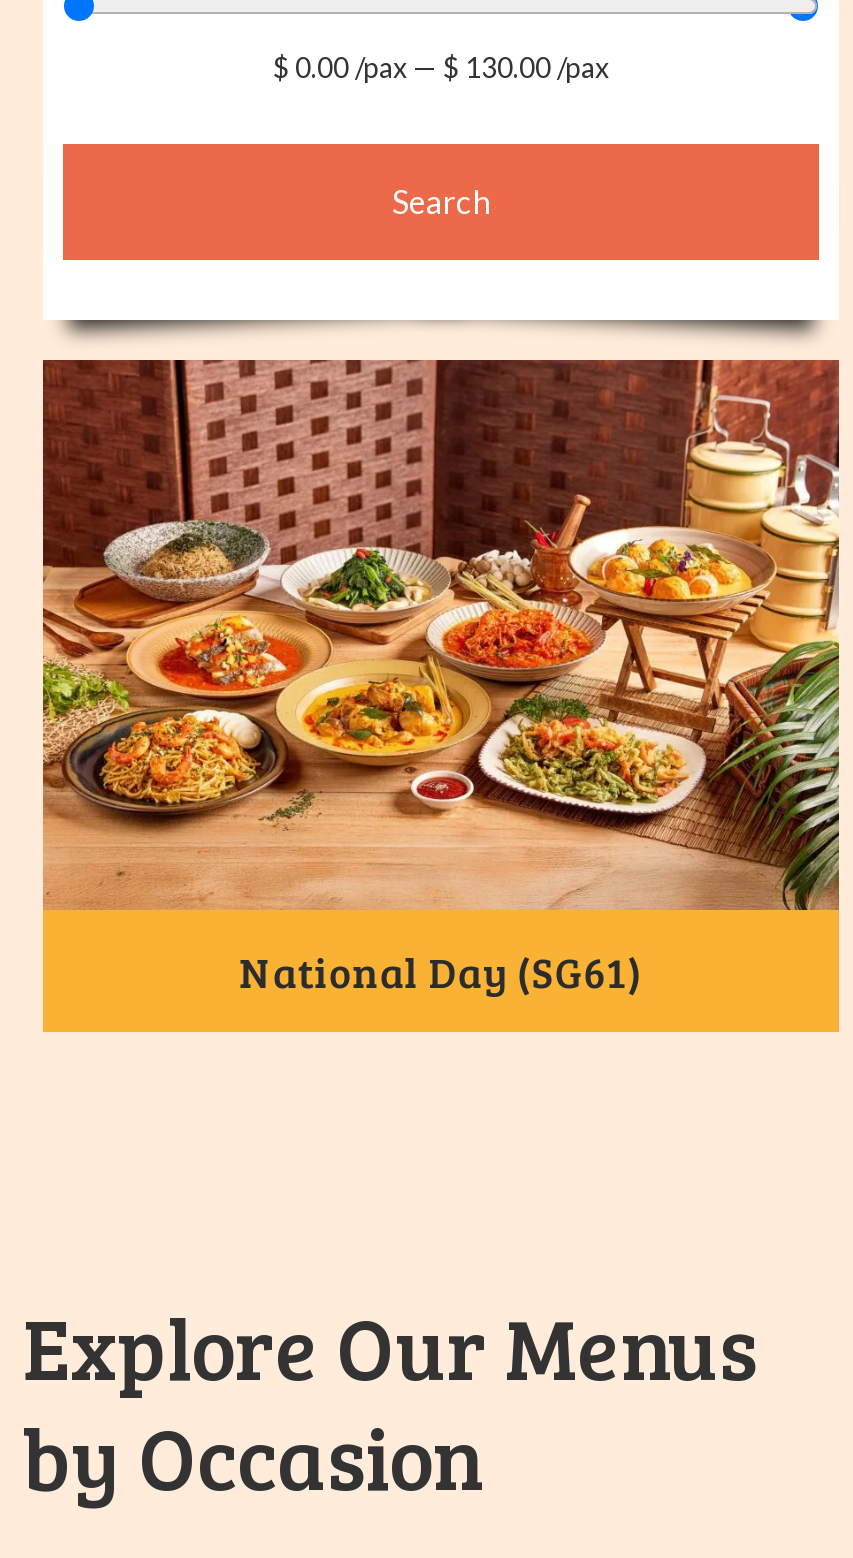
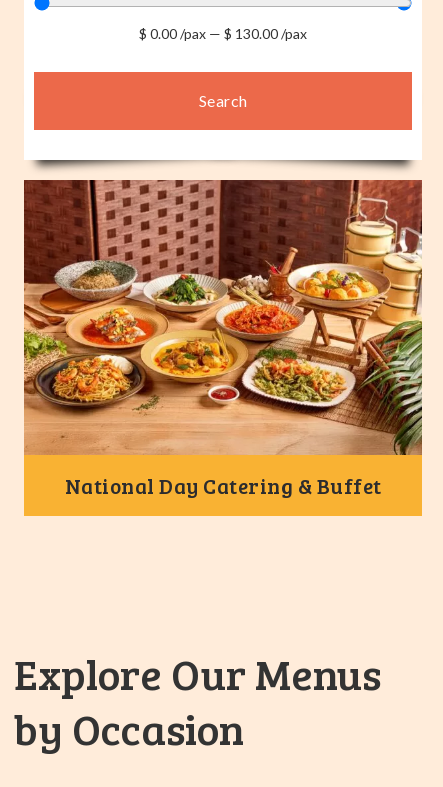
[239,942,643,1000] National Day (SG61) -> [64,471,381,500] National Day Catering & Buffet

